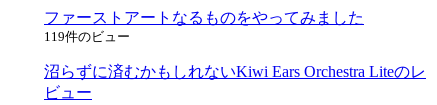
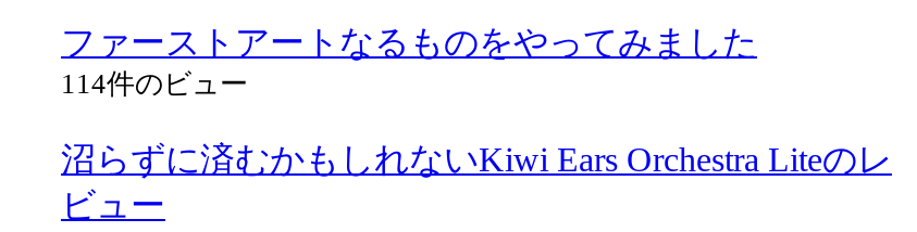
[44,30,130,44] 119件のビュー -> [61,70,248,101] 114件のビュー

